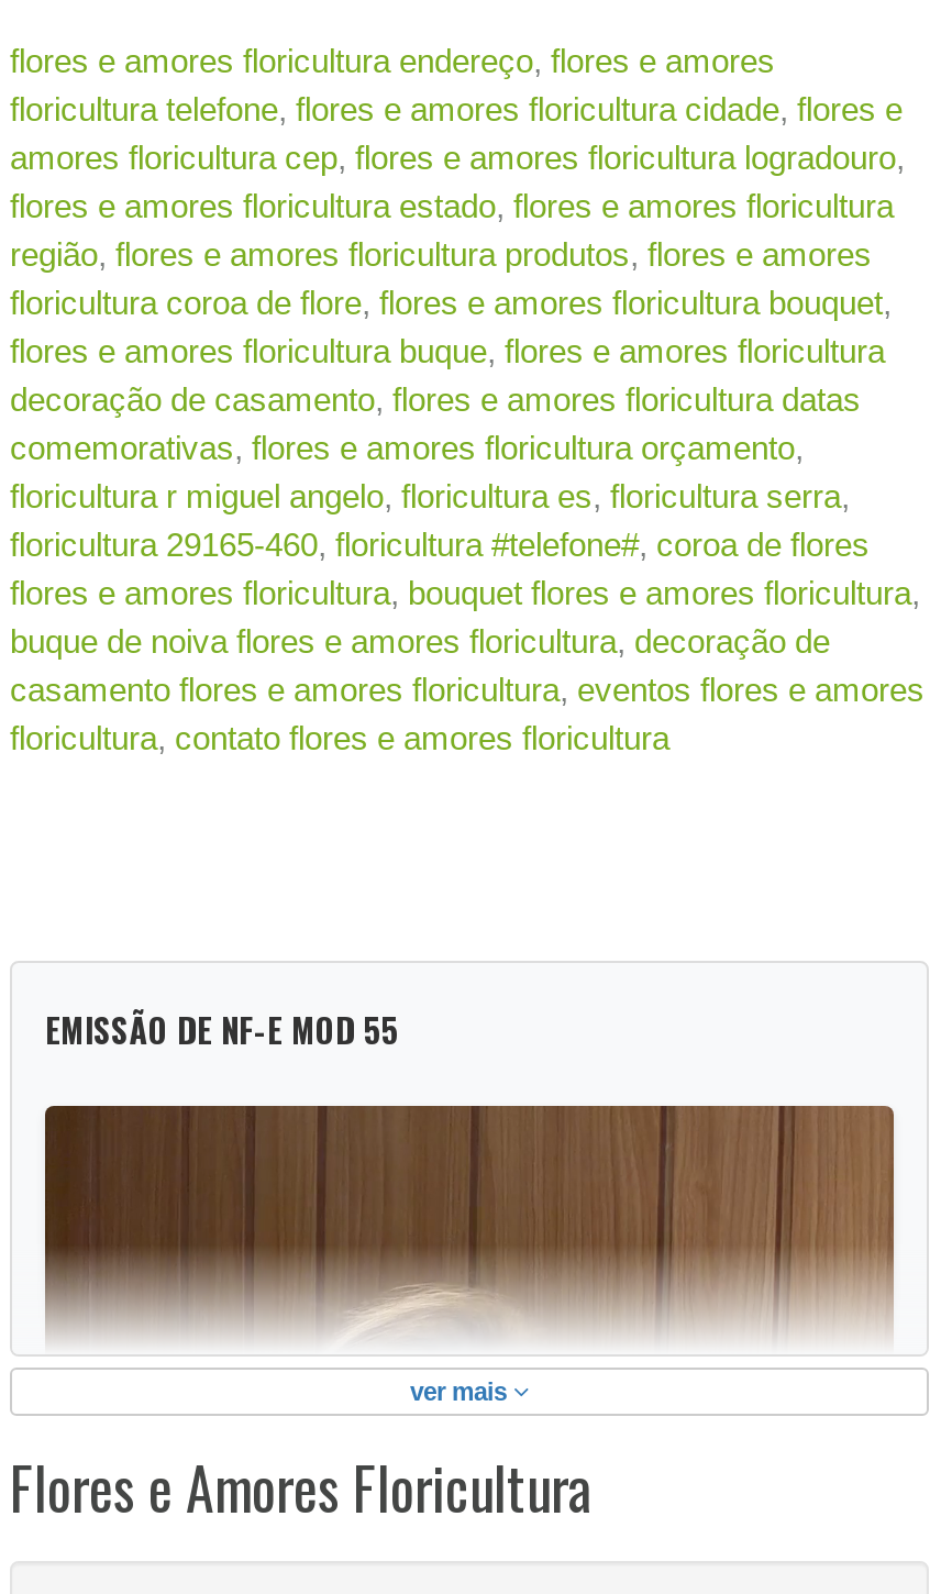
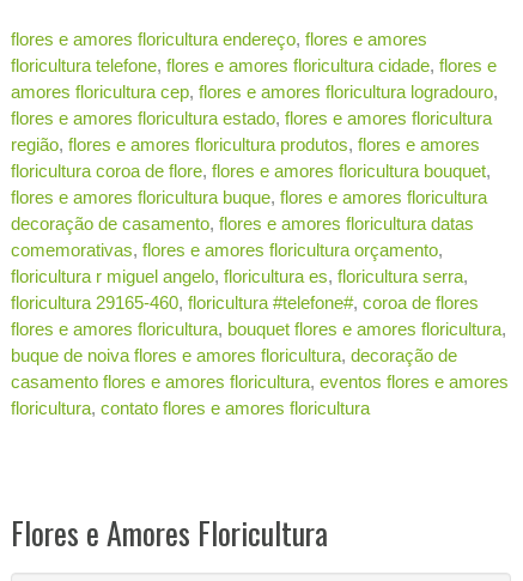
[45,1005,399,1054] EMISSÃO DE NF-E MOD 55 -> none
[43,1104,896,1405] [image] | ver mais -> none

